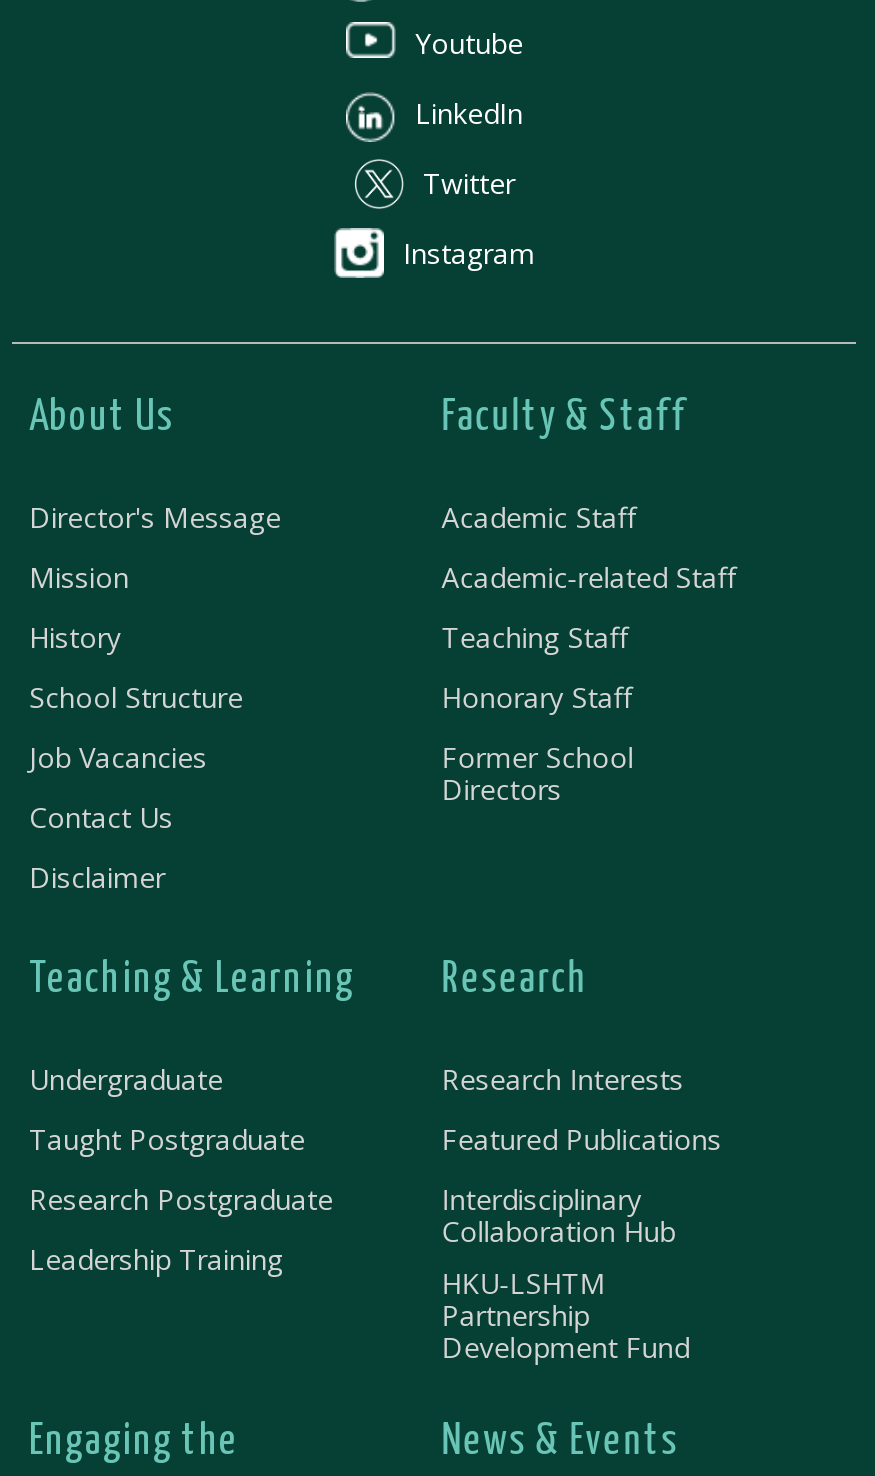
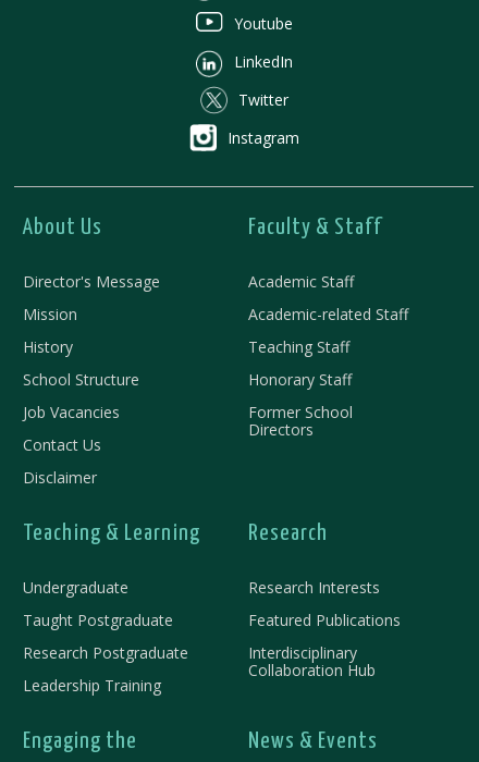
[442,1265,690,1367] HKU-LSHTM | Partnership | Development Fund -> none

